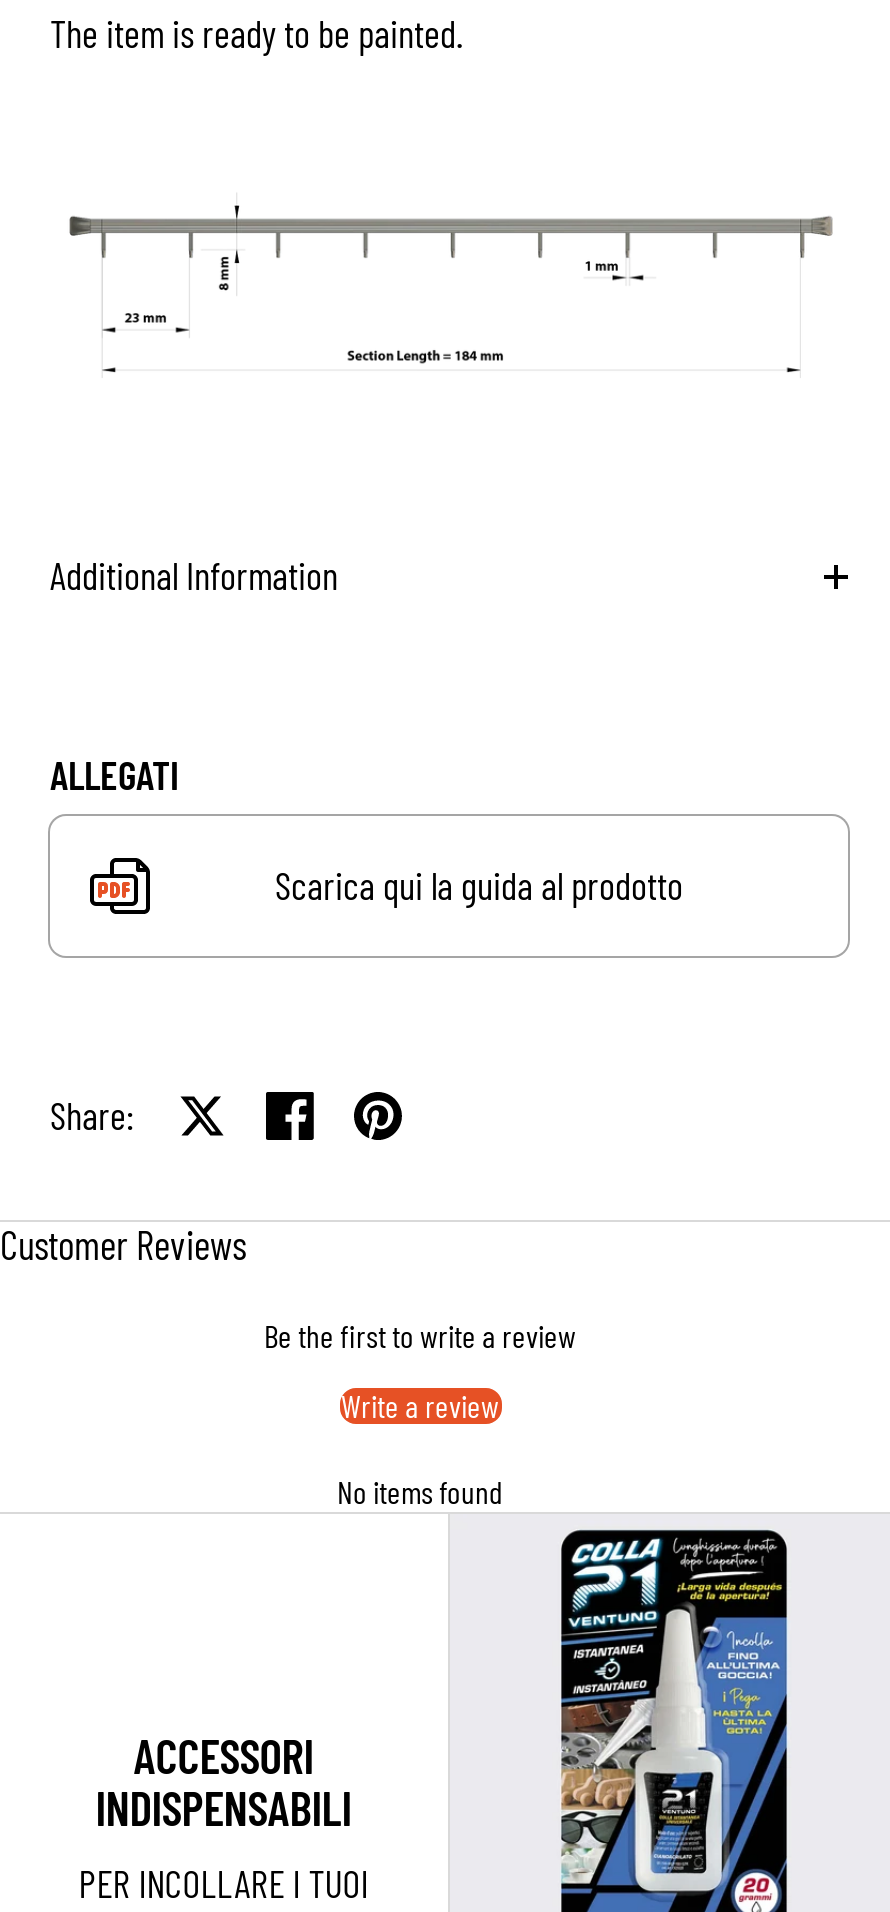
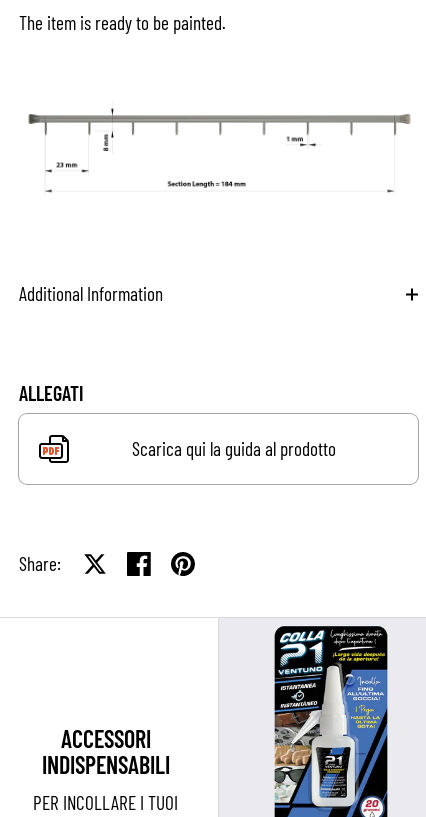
[0,1220,576,1510] Customer Reviews | Be the first to write a review | Write a review | No items found -> none

